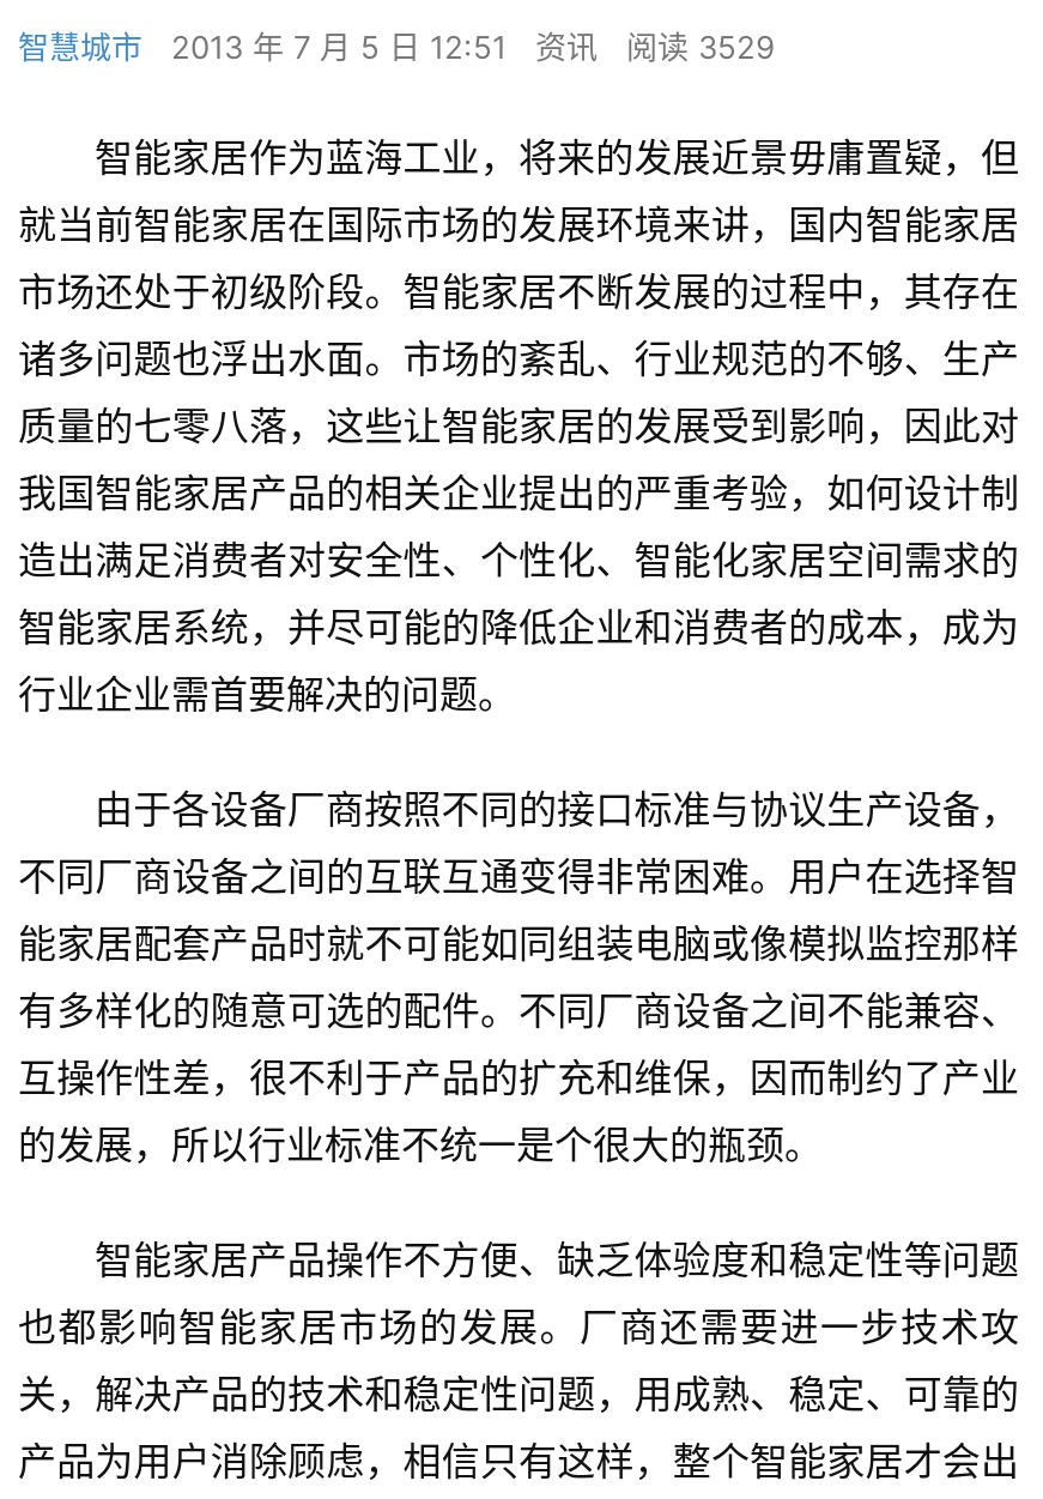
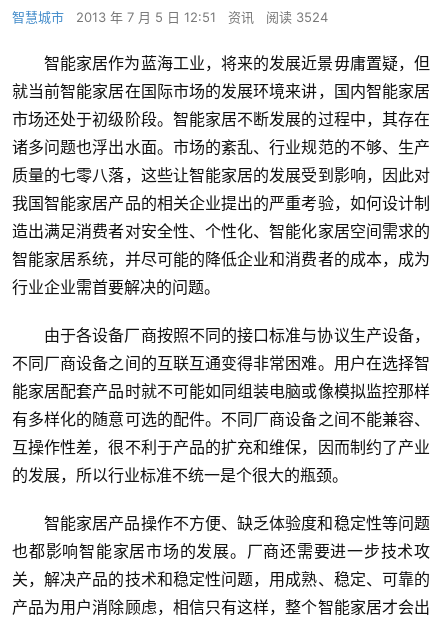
[18,28,775,66] 智慧城市 2013 年 7 月 5 日 12:51 资讯 阅读 3529 -> [12,9,328,25] 智慧城市 2013 年 7 月 5 日 12:51 资讯 阅读 3524

